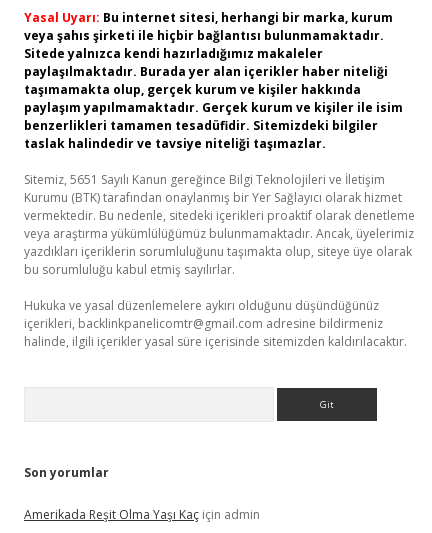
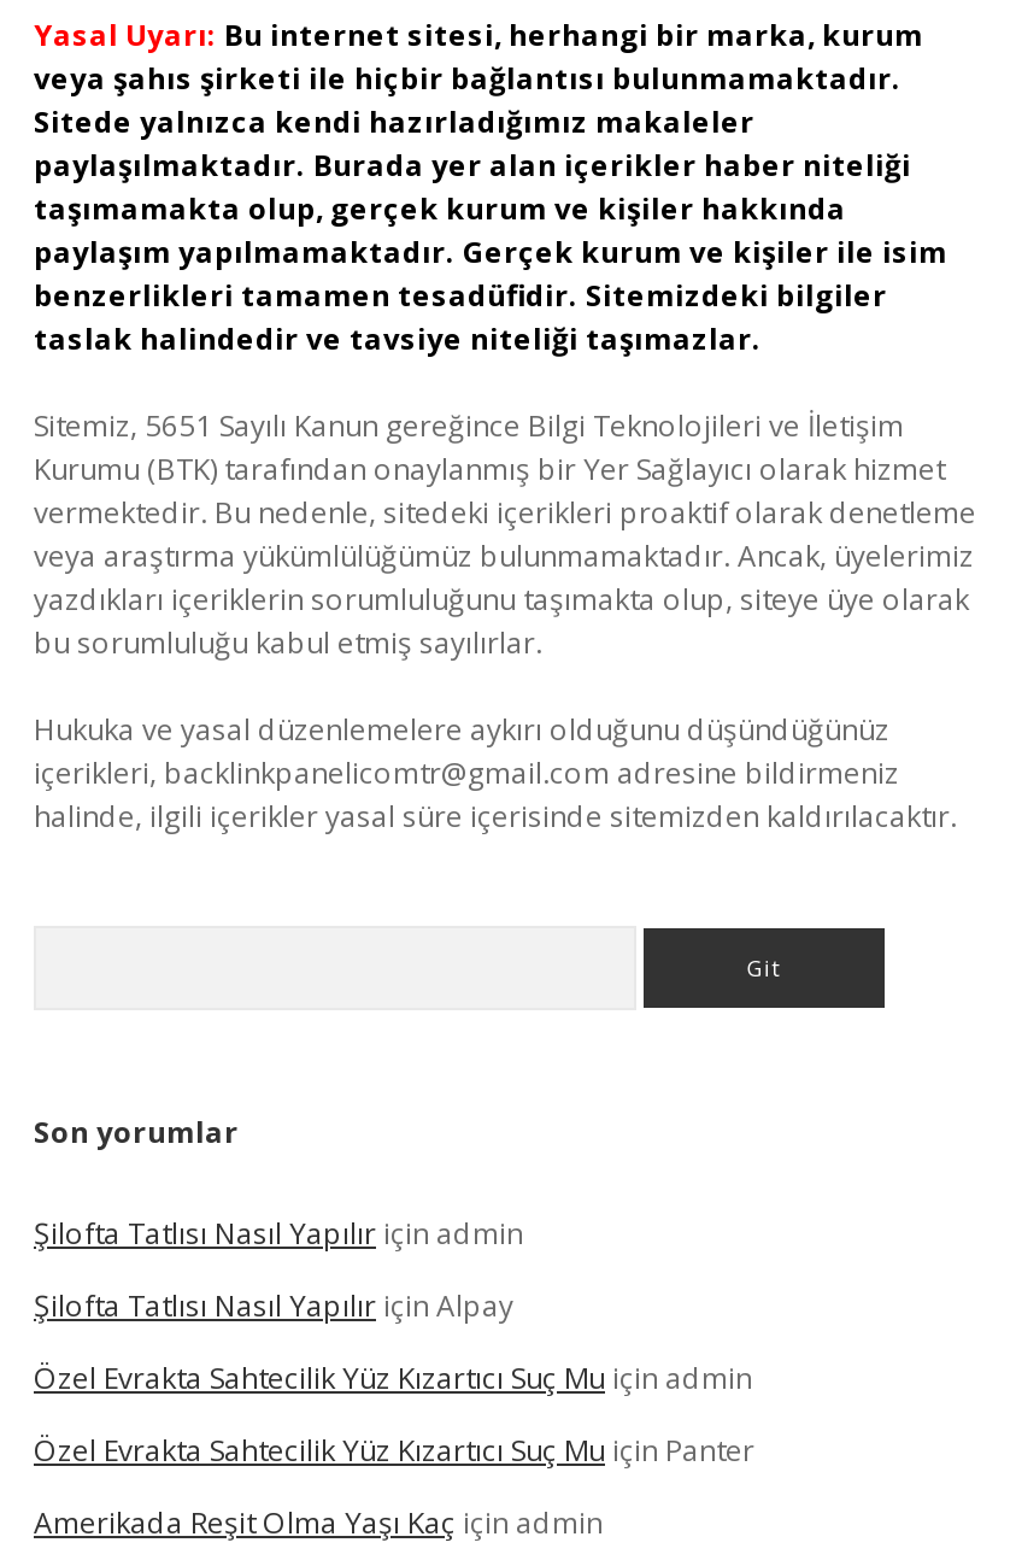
none -> [34,1213,754,1471] Şilofta Tatlısı Nasıl Yapılır için admin | Şilofta Tatlısı Nasıl Yapılır için Alpay | Özel Evrakta Sahtecilik Yüz Kızartıcı Suç Mu için admin | Özel Evrakta Sahtecilik Yüz Kızartıcı Suç Mu için Panter

